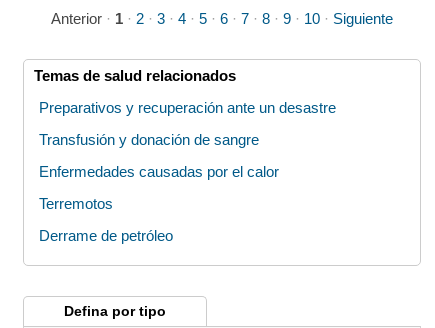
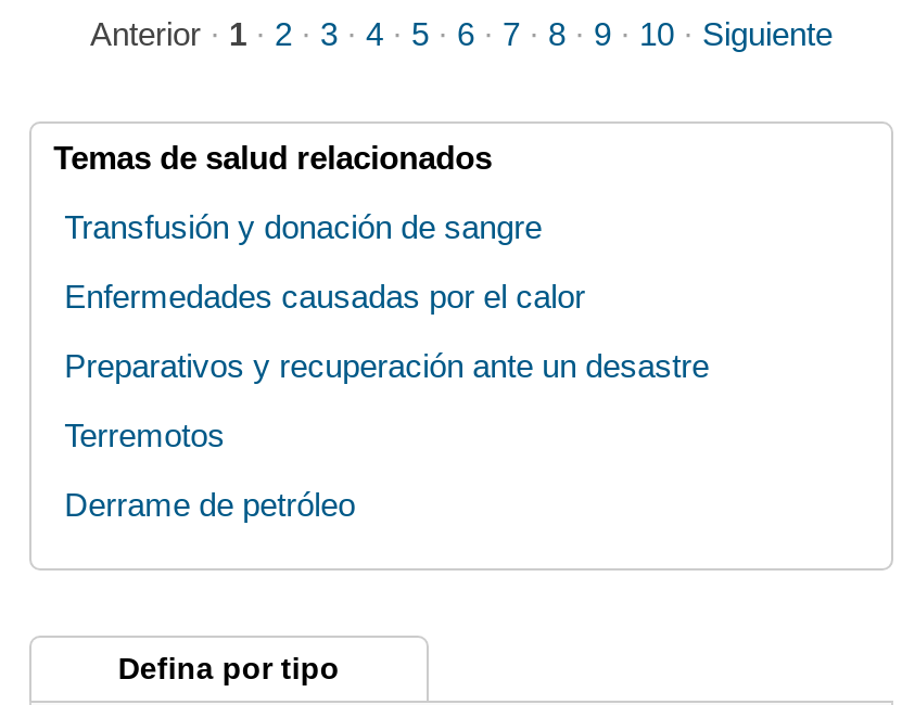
moved [39,99,336,116] -> [64,347,709,384]: Preparativos y recuperación ante un desastre
moved [39,131,279,180] -> [64,209,585,315]: Transfusión y donación de sangre | Enfermedades causadas por el calor

